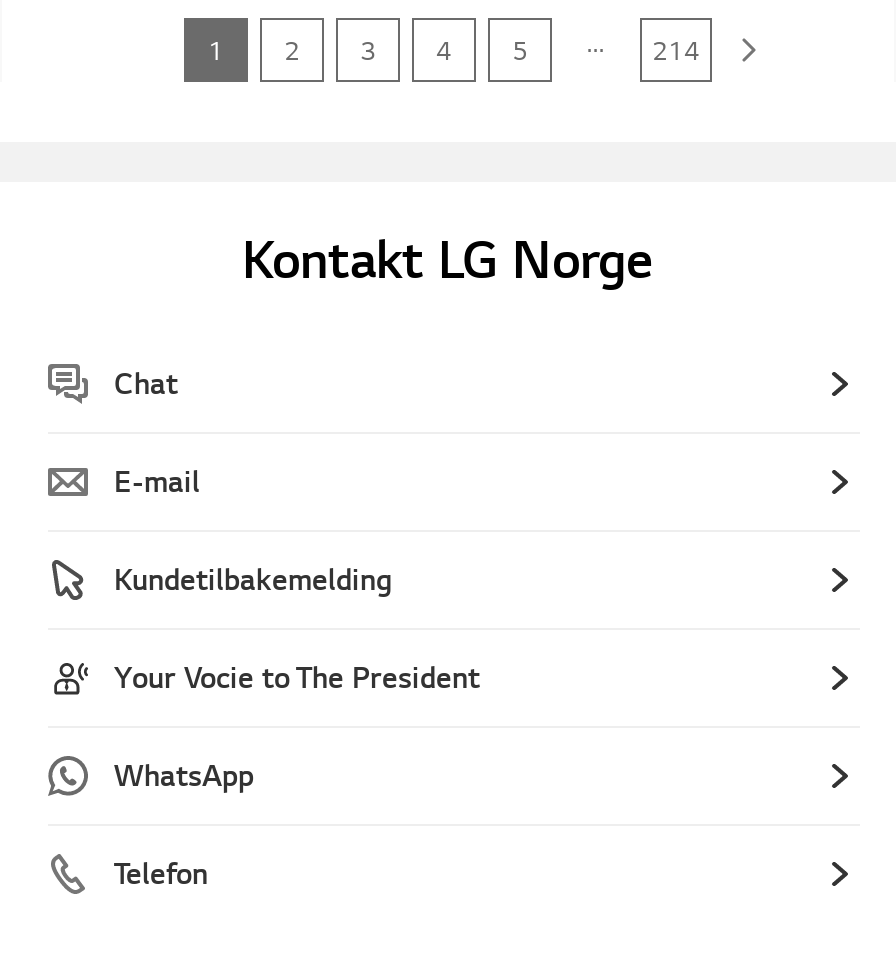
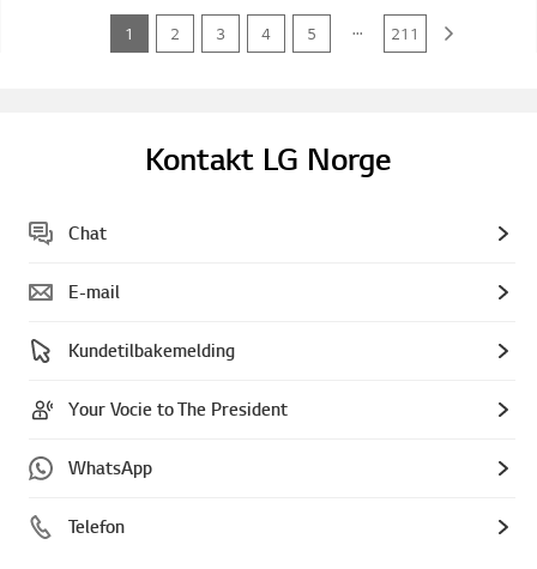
[652,31,700,67] 214 -> [391,22,420,44] 211

